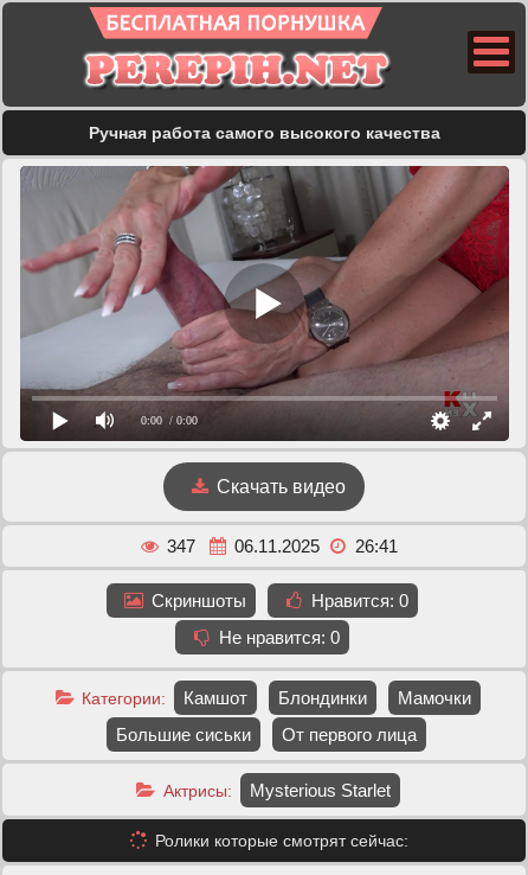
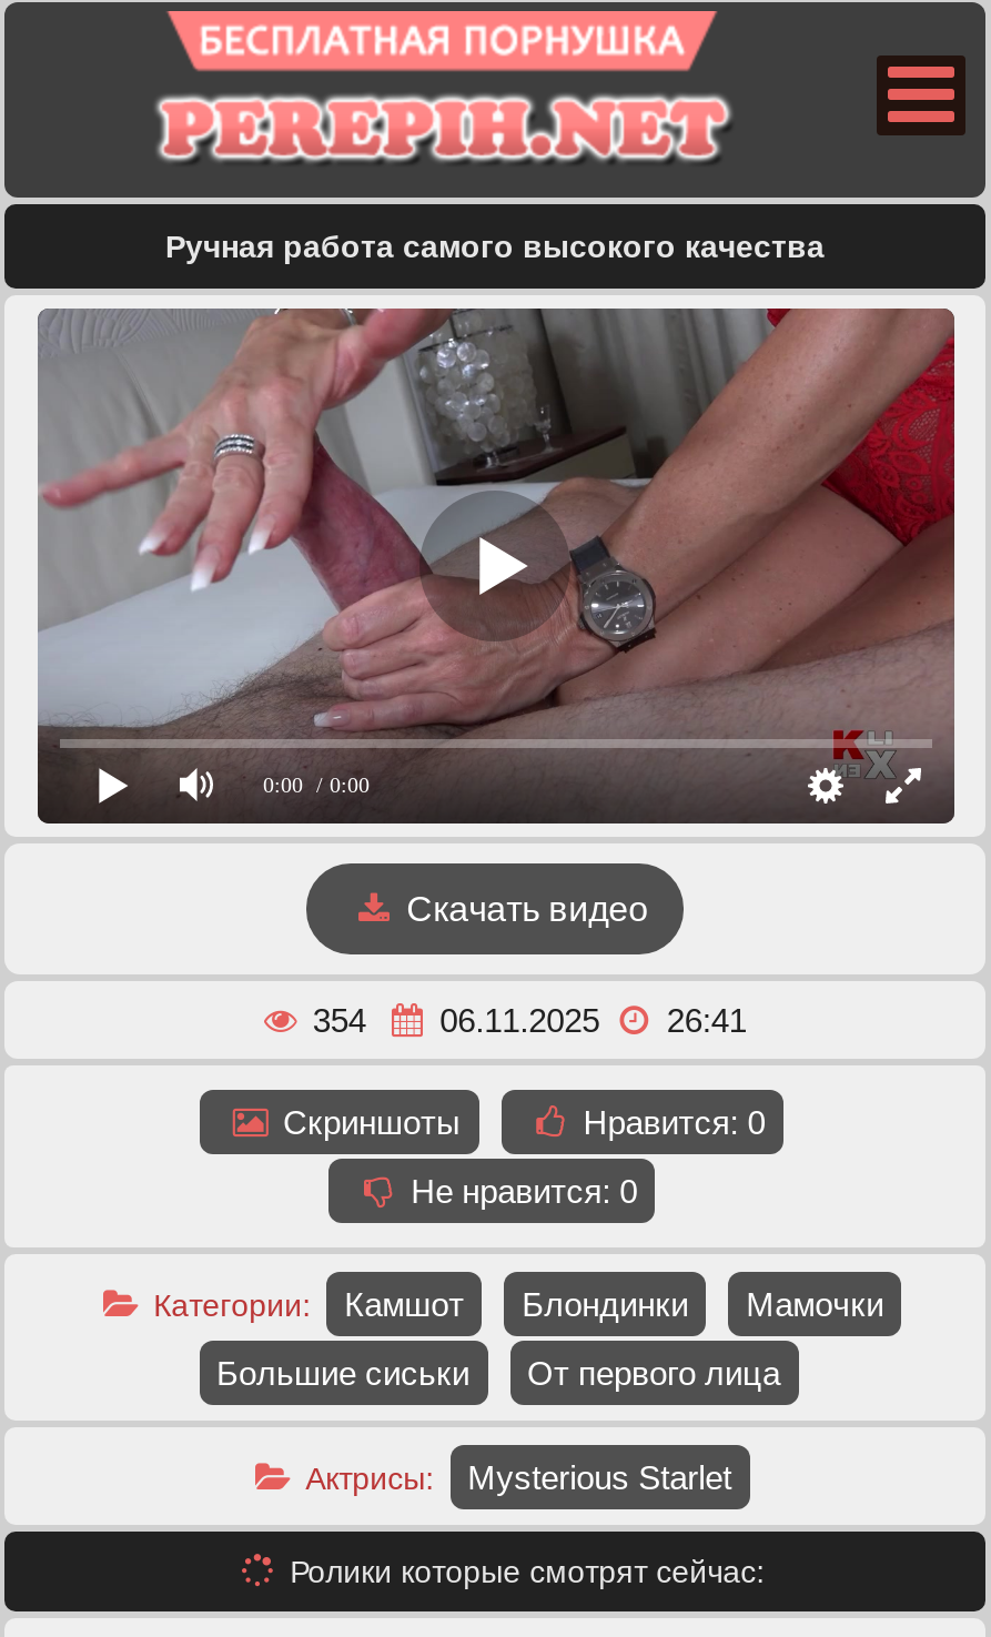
[162,536,398,556] 347 06.11.2025 26:41 -> [304,1002,747,1039] 354 06.11.2025 26:41

